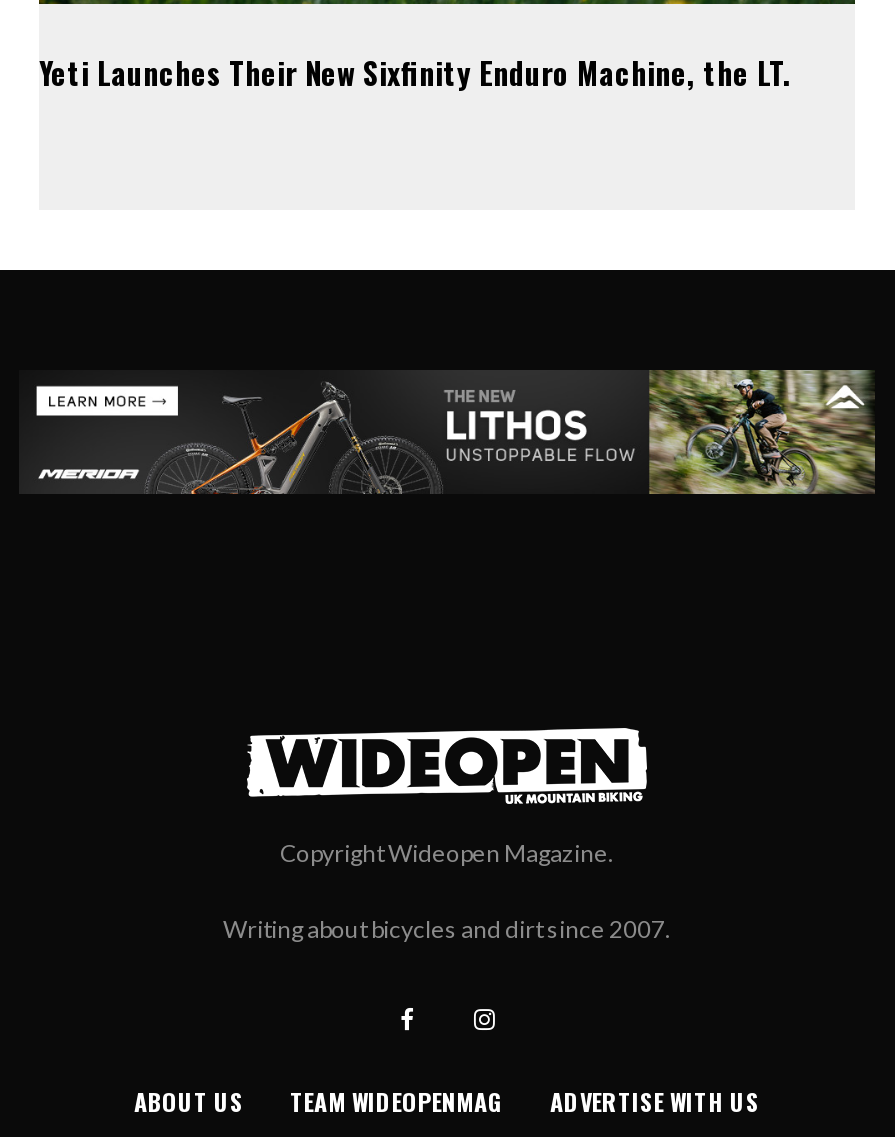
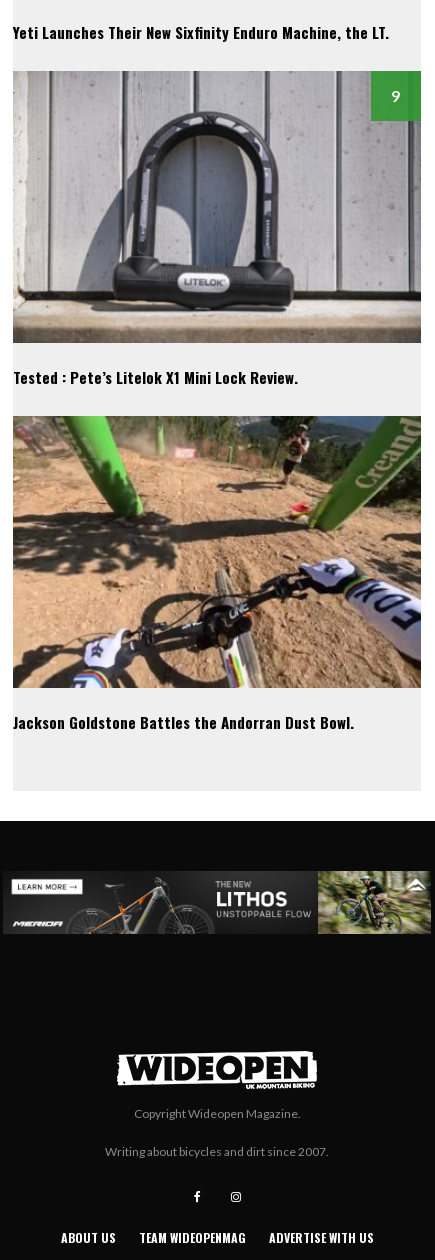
none -> [12,70,422,689] [image] | 9
none -> [13,366,298,388] Tested : Pete’s Litelok X1 Mini Lock Review.
none -> [13,711,354,733] Jackson Goldstone Battles the Andorran Dust Bowl.

